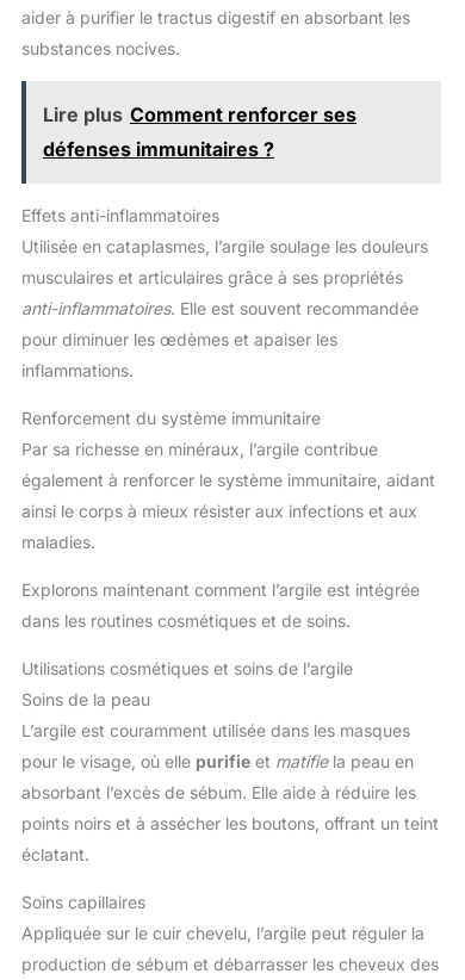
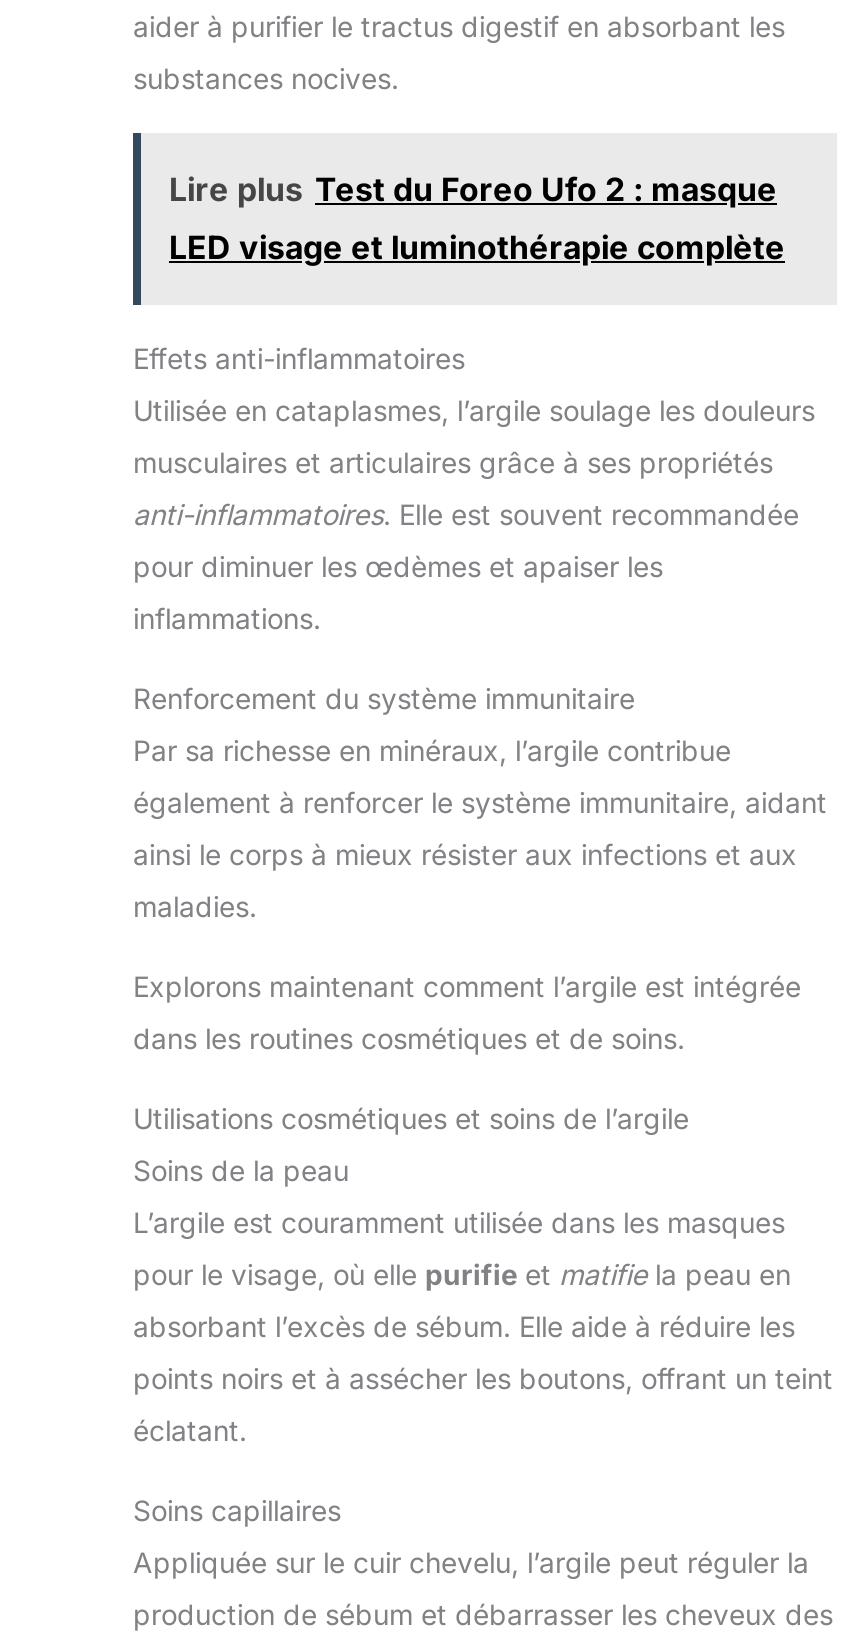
[43,103,356,161] Lire plus Comment renforcer ses | défenses immunitaires ? -> [169,169,785,267] Lire plus Test du Foreo Ufo 2 : masque | LED visage et luminothérapie complète

